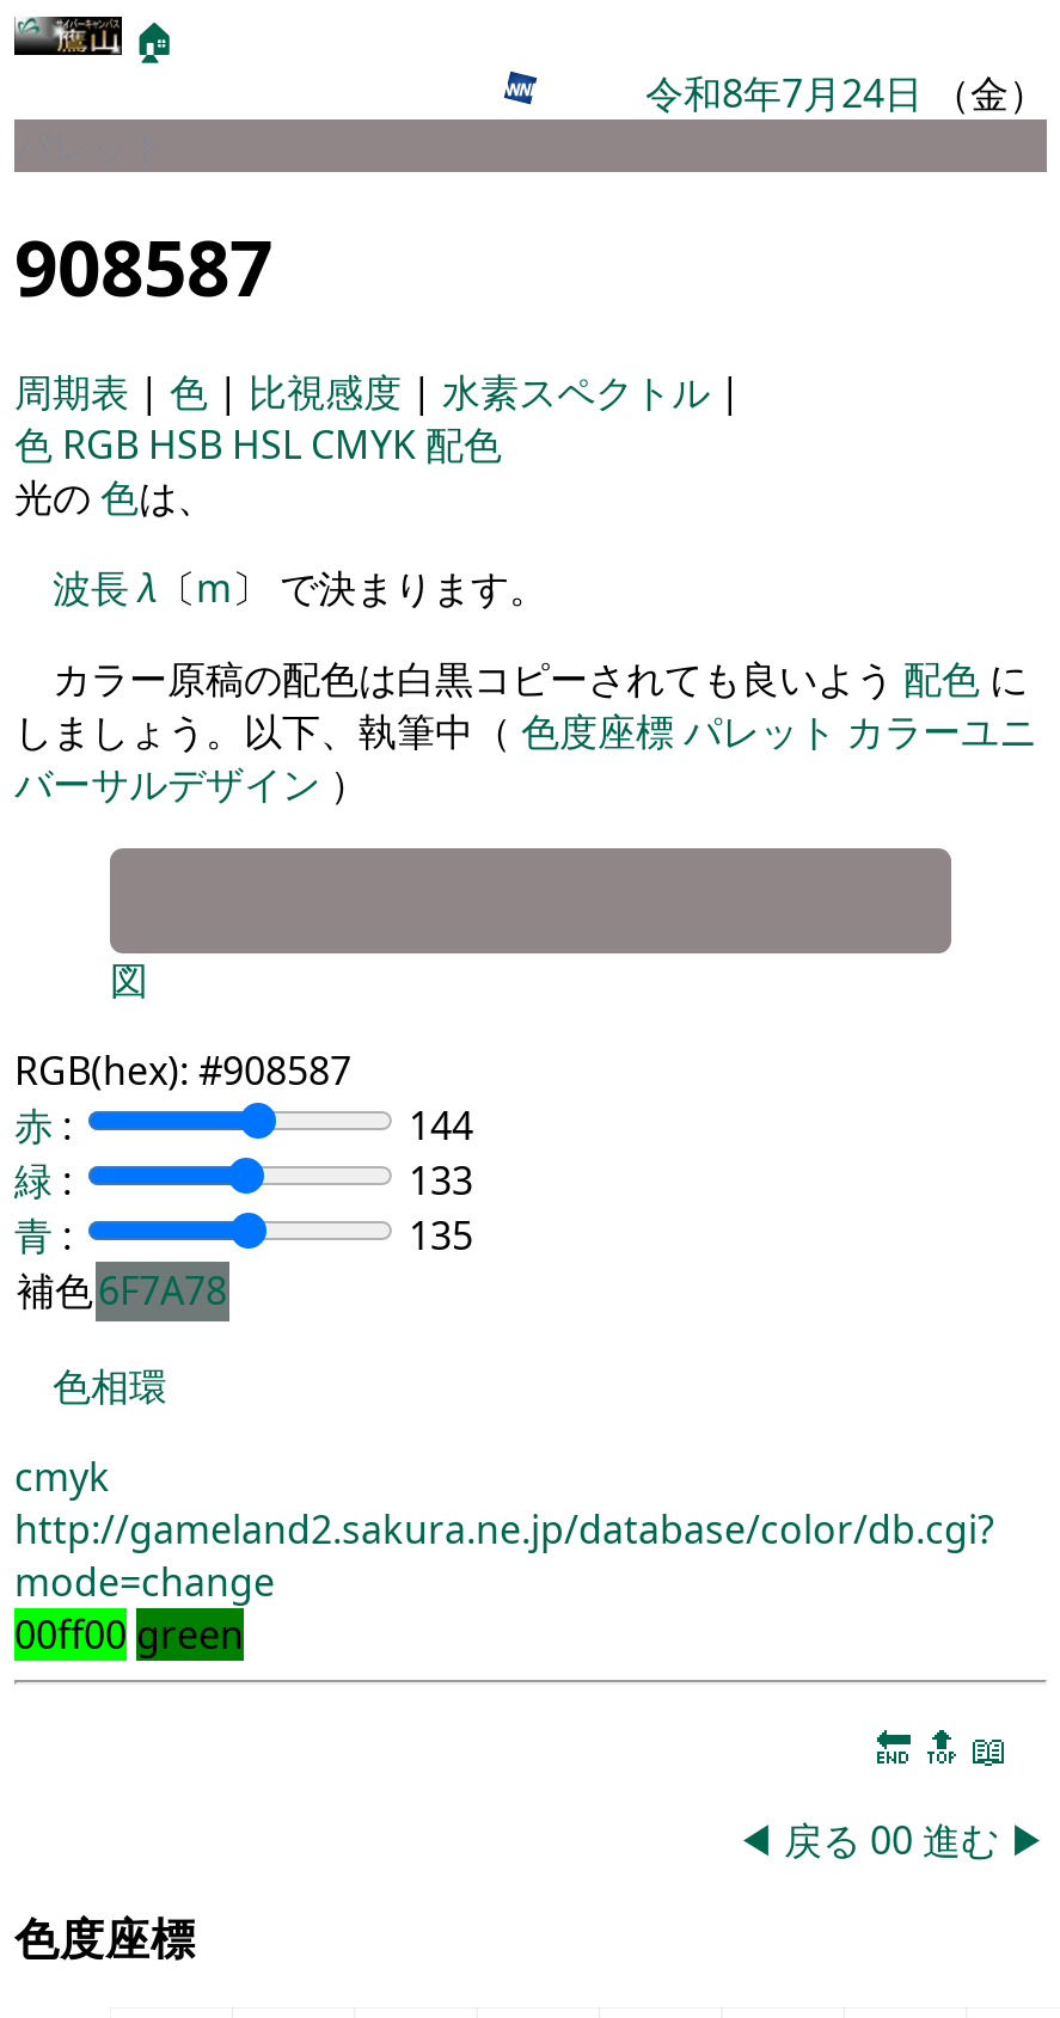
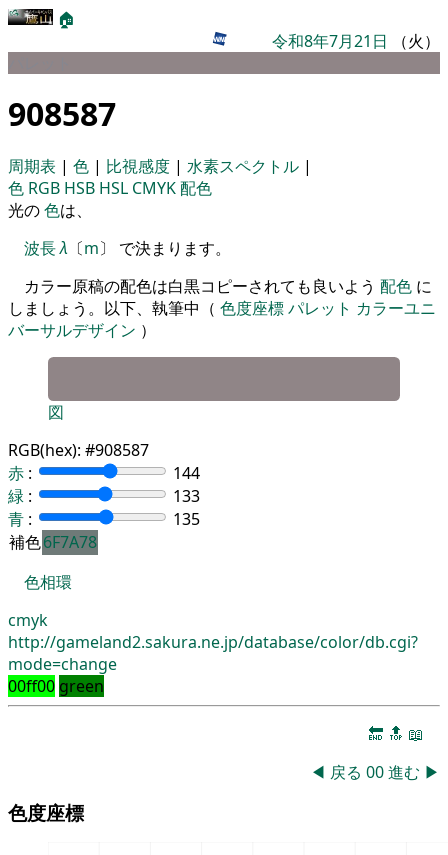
[645,67,1047,119] 令和8年7月24日（金） -> [272,30,440,52] 令和8年7月21日（火）

